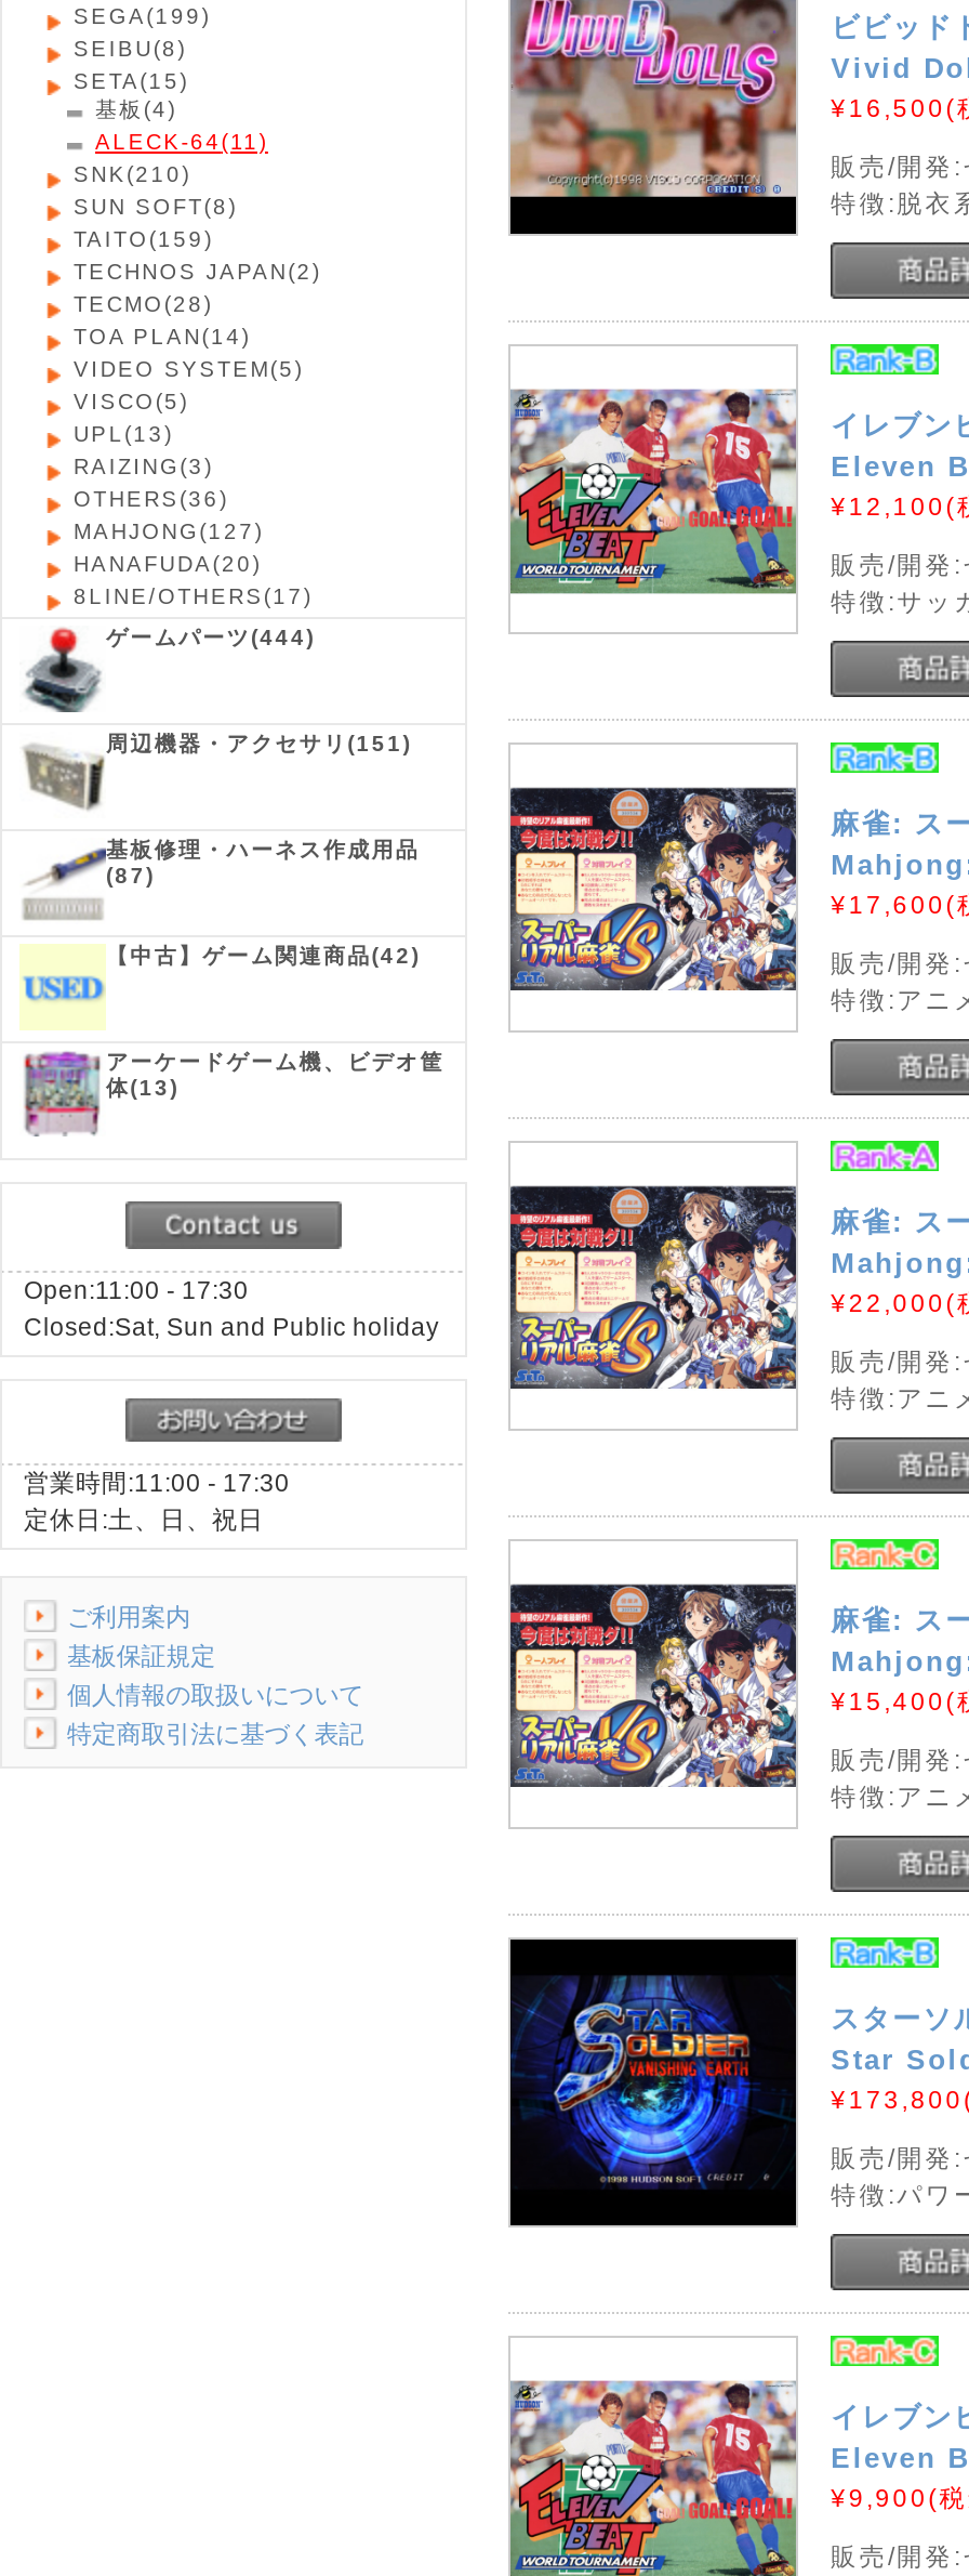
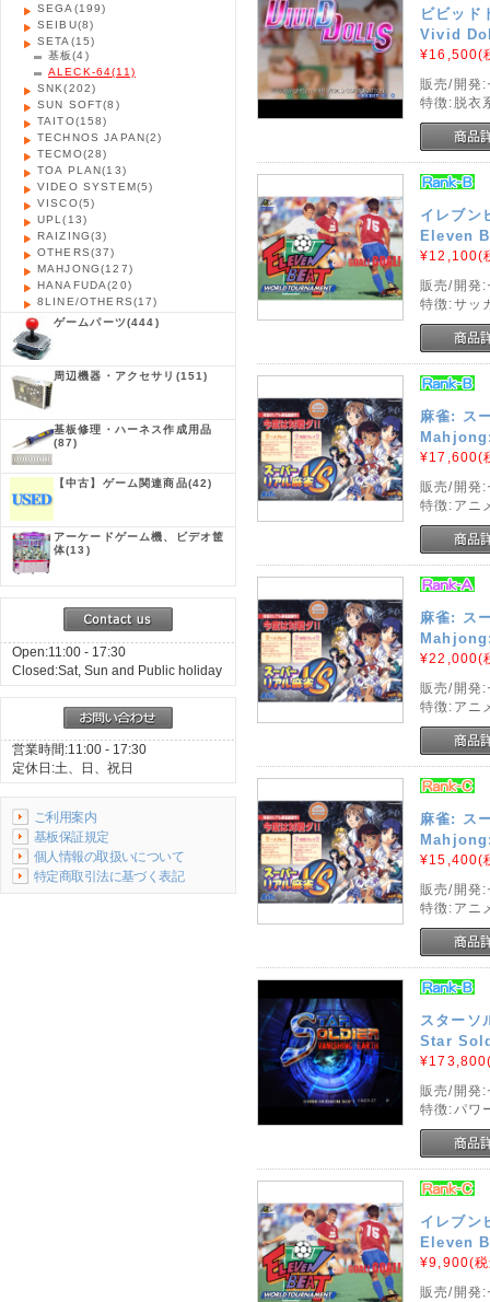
[74,162,191,186] SNK (210) -> [37,82,97,94] SNK (202)
[74,227,213,251] TAITO (159) -> [37,115,108,127] TAITO (158)
[74,325,251,349] TOA PLAN (14) -> [37,164,127,176] TOA PLAN (13)
[74,487,228,511] OTHERS (36) -> [37,246,115,258] OTHERS (37)

